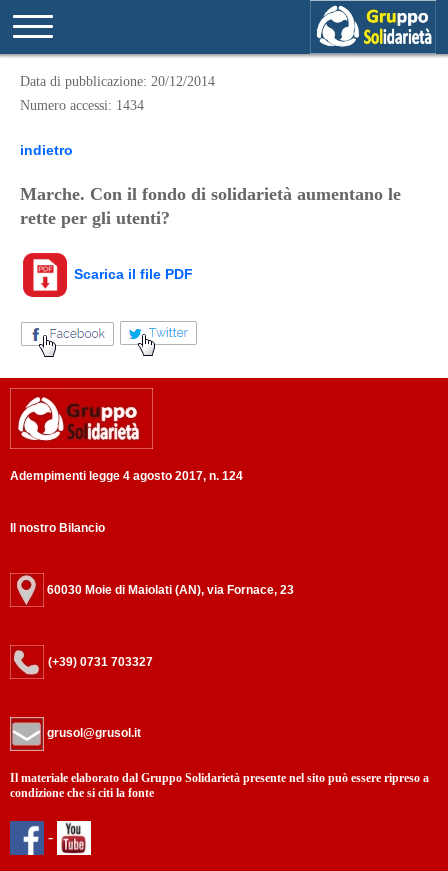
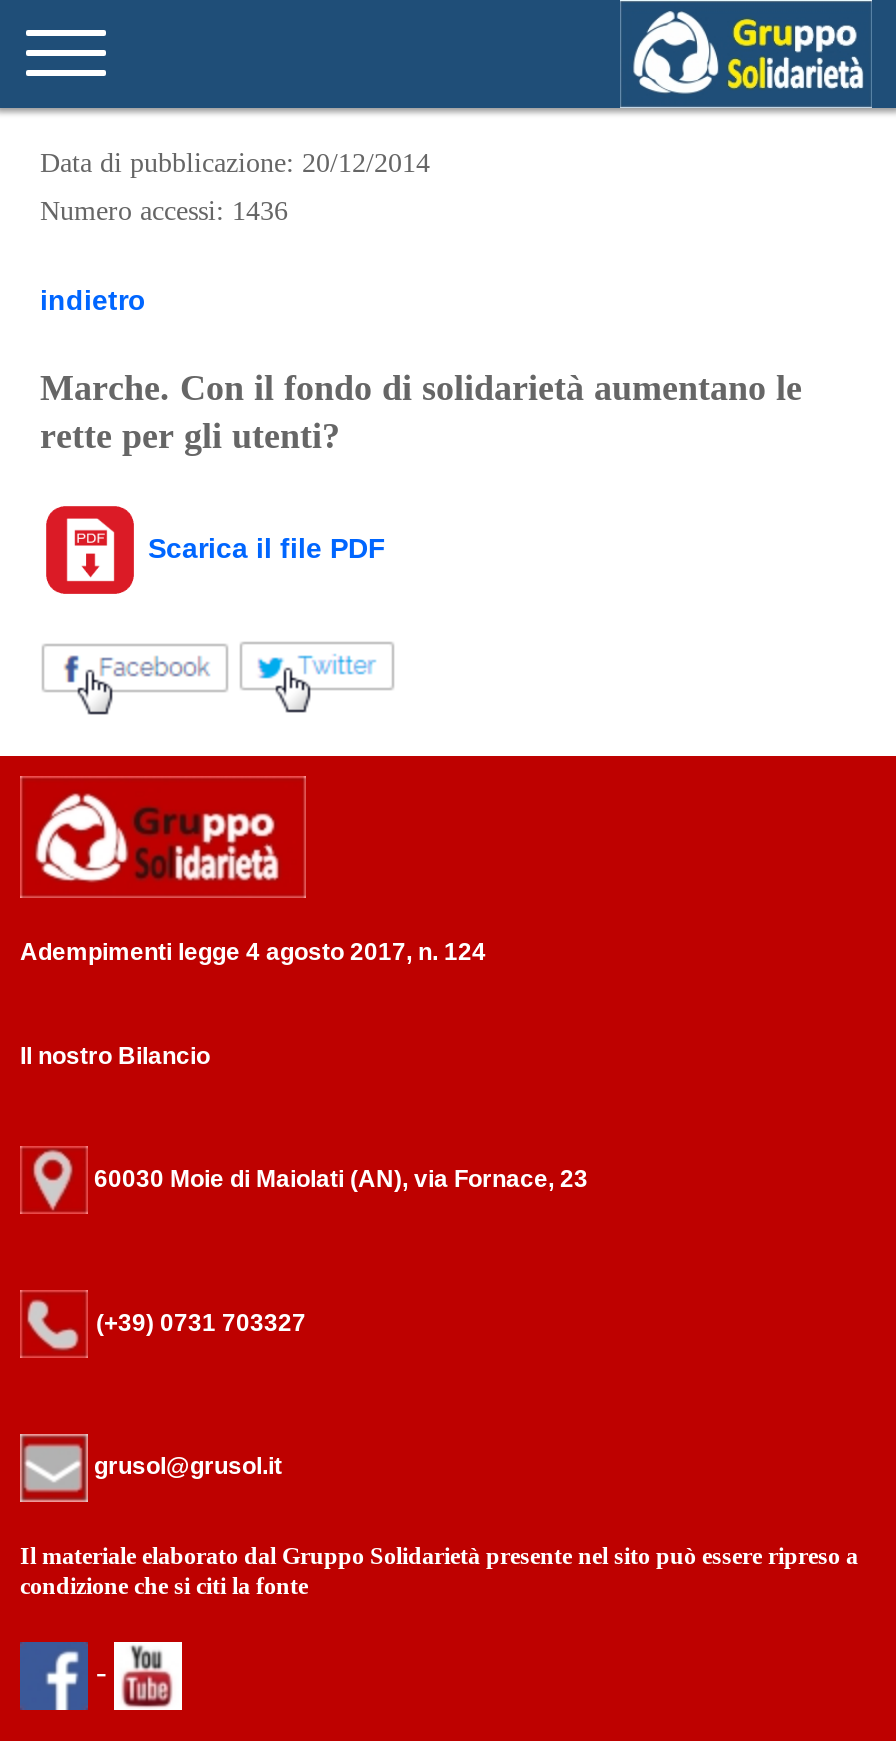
[20,98,144,113] Numero accessi: 1434 -> [40,196,288,226] Numero accessi: 1436

